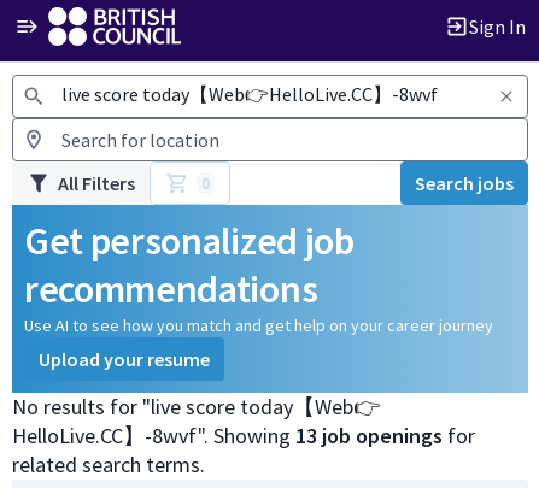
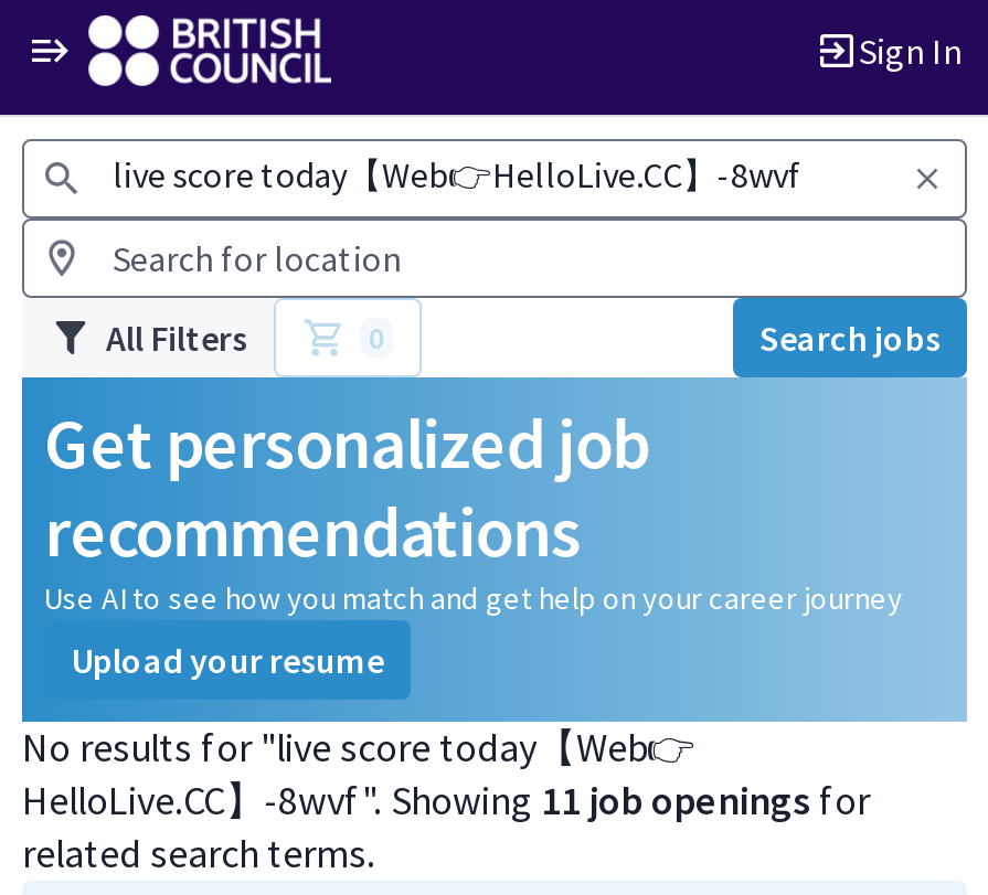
[12,422,475,449] HelloLive.CC】-8wvf". Showing 13 job openings for -> [22,775,870,825] HelloLive.CC】-8wvf". Showing 11 job openings for

